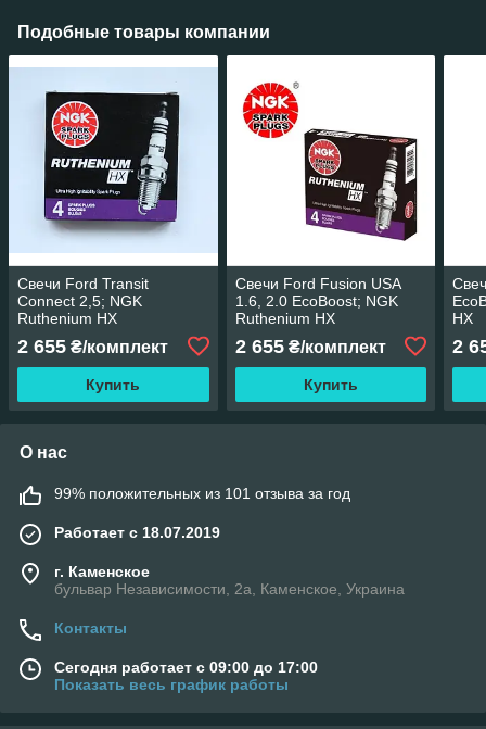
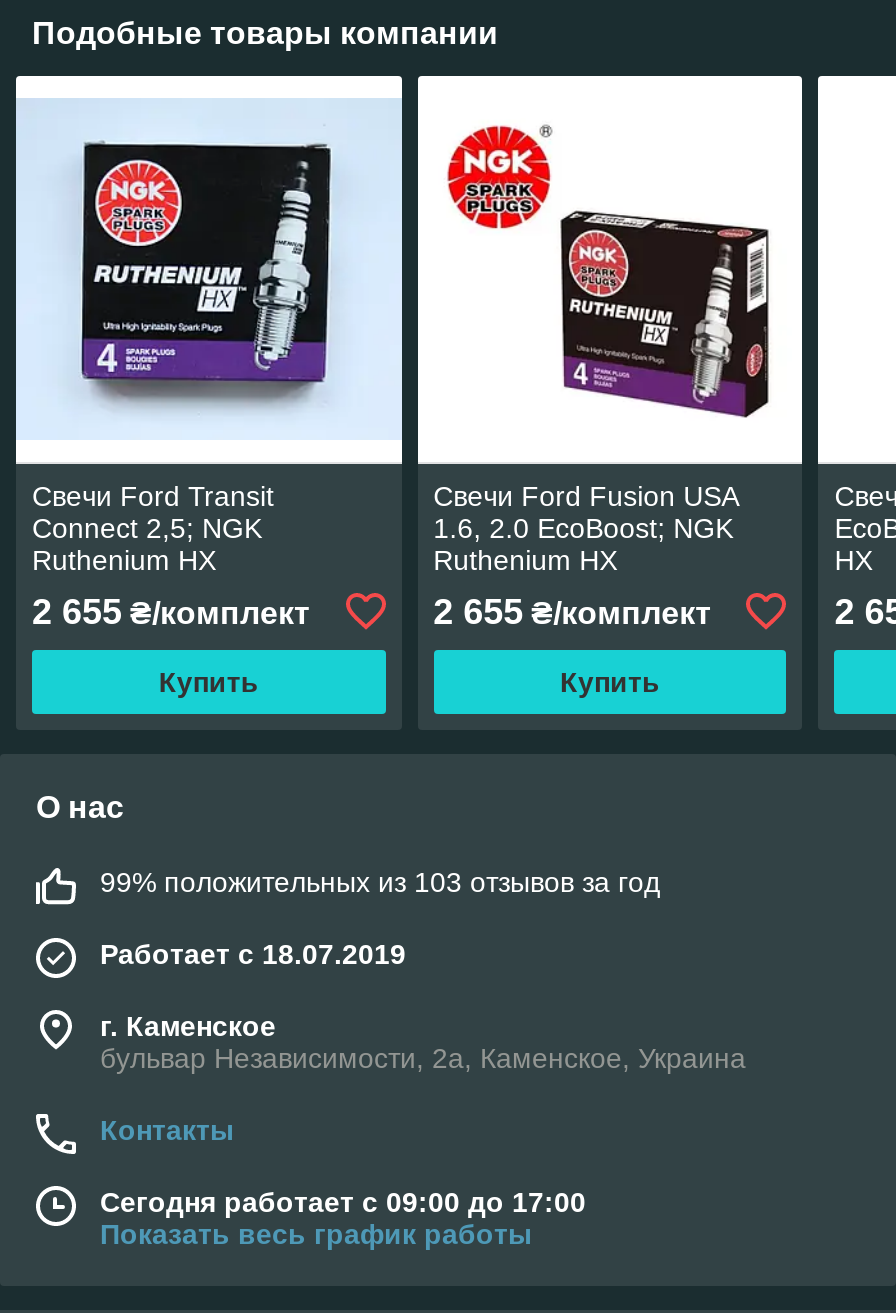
[54,484,350,502] 99% положительных из 101 отзыва за год -> [100,866,660,898] 99% положительных из 103 отзывов за год

